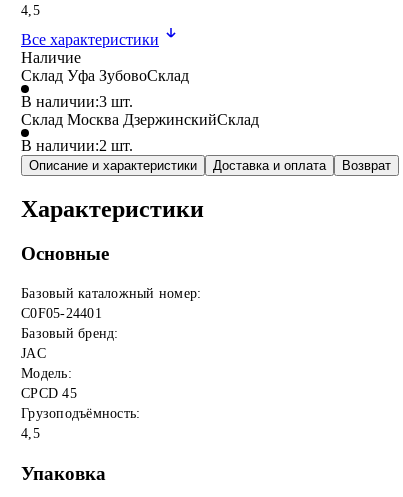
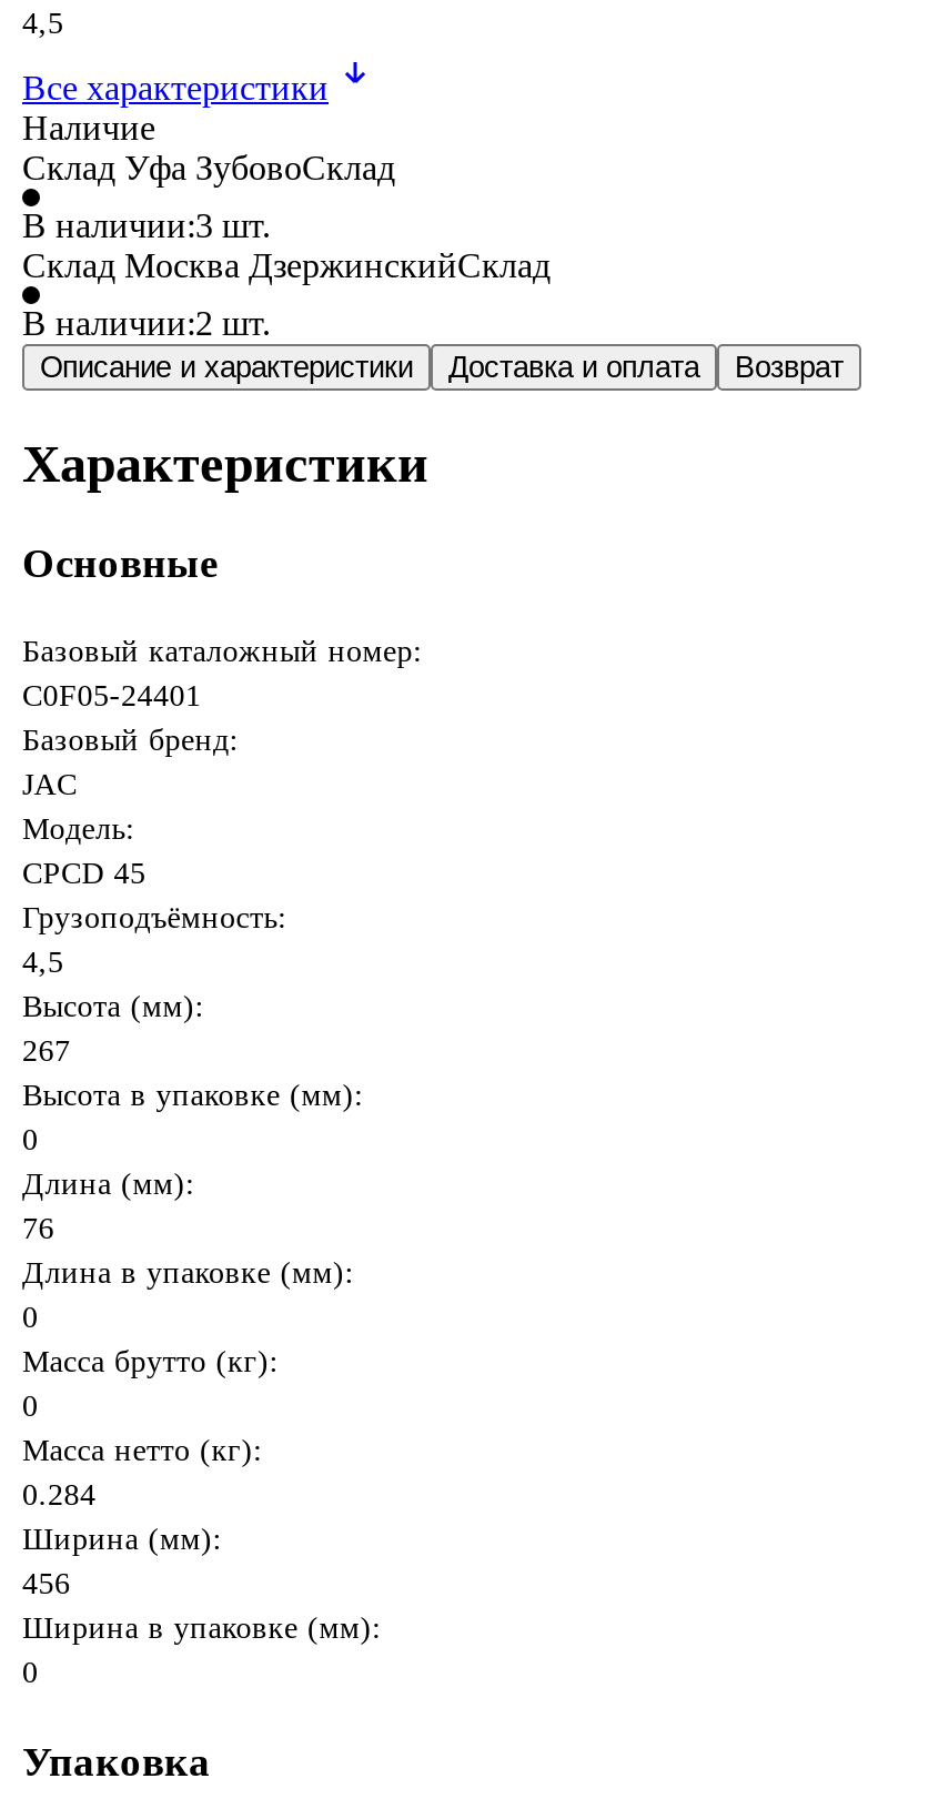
none -> [22,990,381,1689] Высота (мм): | 267 | Высота в упаковке (мм): | 0 | Длина (мм): | 76 | Длина в упаковке (мм): | 0 | Масса брутто (кг): | 0 | Масса нетто (кг): | 0.284 | Ширина (мм): | 456 | Ширина в упаковке (мм): | 0

